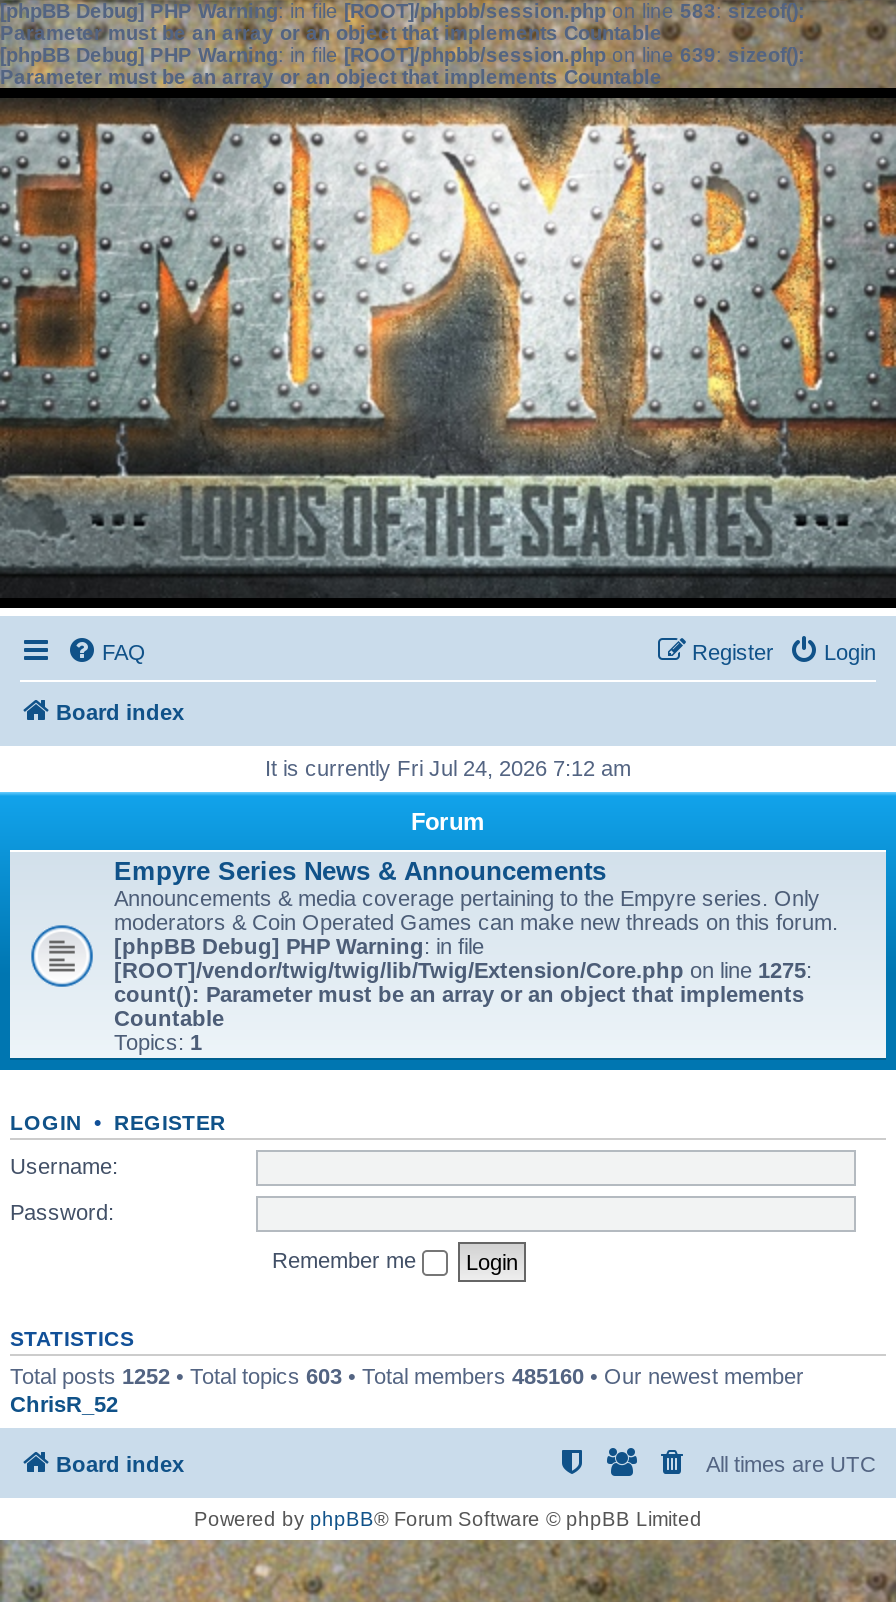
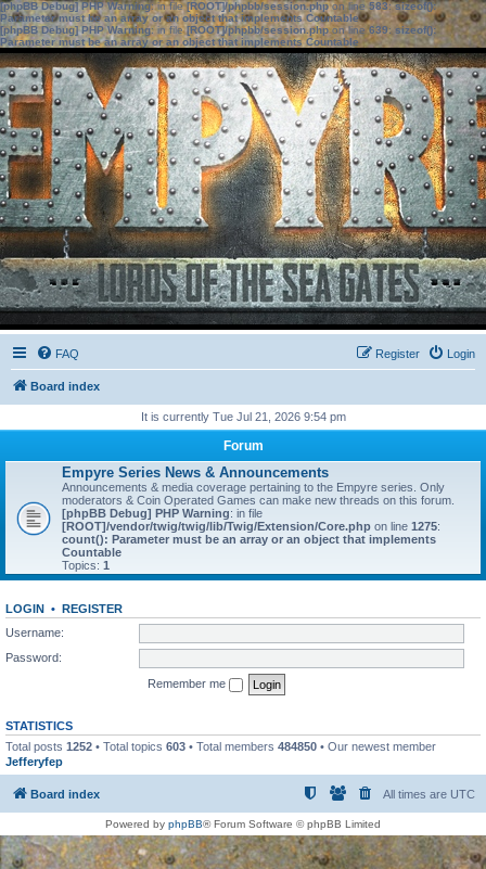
[265,756,631,780] It is currently Fri Jul 24, 2026 7:12 am -> [140,410,346,423] It is currently Tue Jul 21, 2026 9:54 pm
[10,1363,804,1415] Total posts 1252 • Total topics 603 • Total members 485160 • Our newest member | ChrisR_52 -> [5,739,436,768] Total posts 1252 • Total topics 603 • Total members 484850 • Our newest member | Jefferyfep

